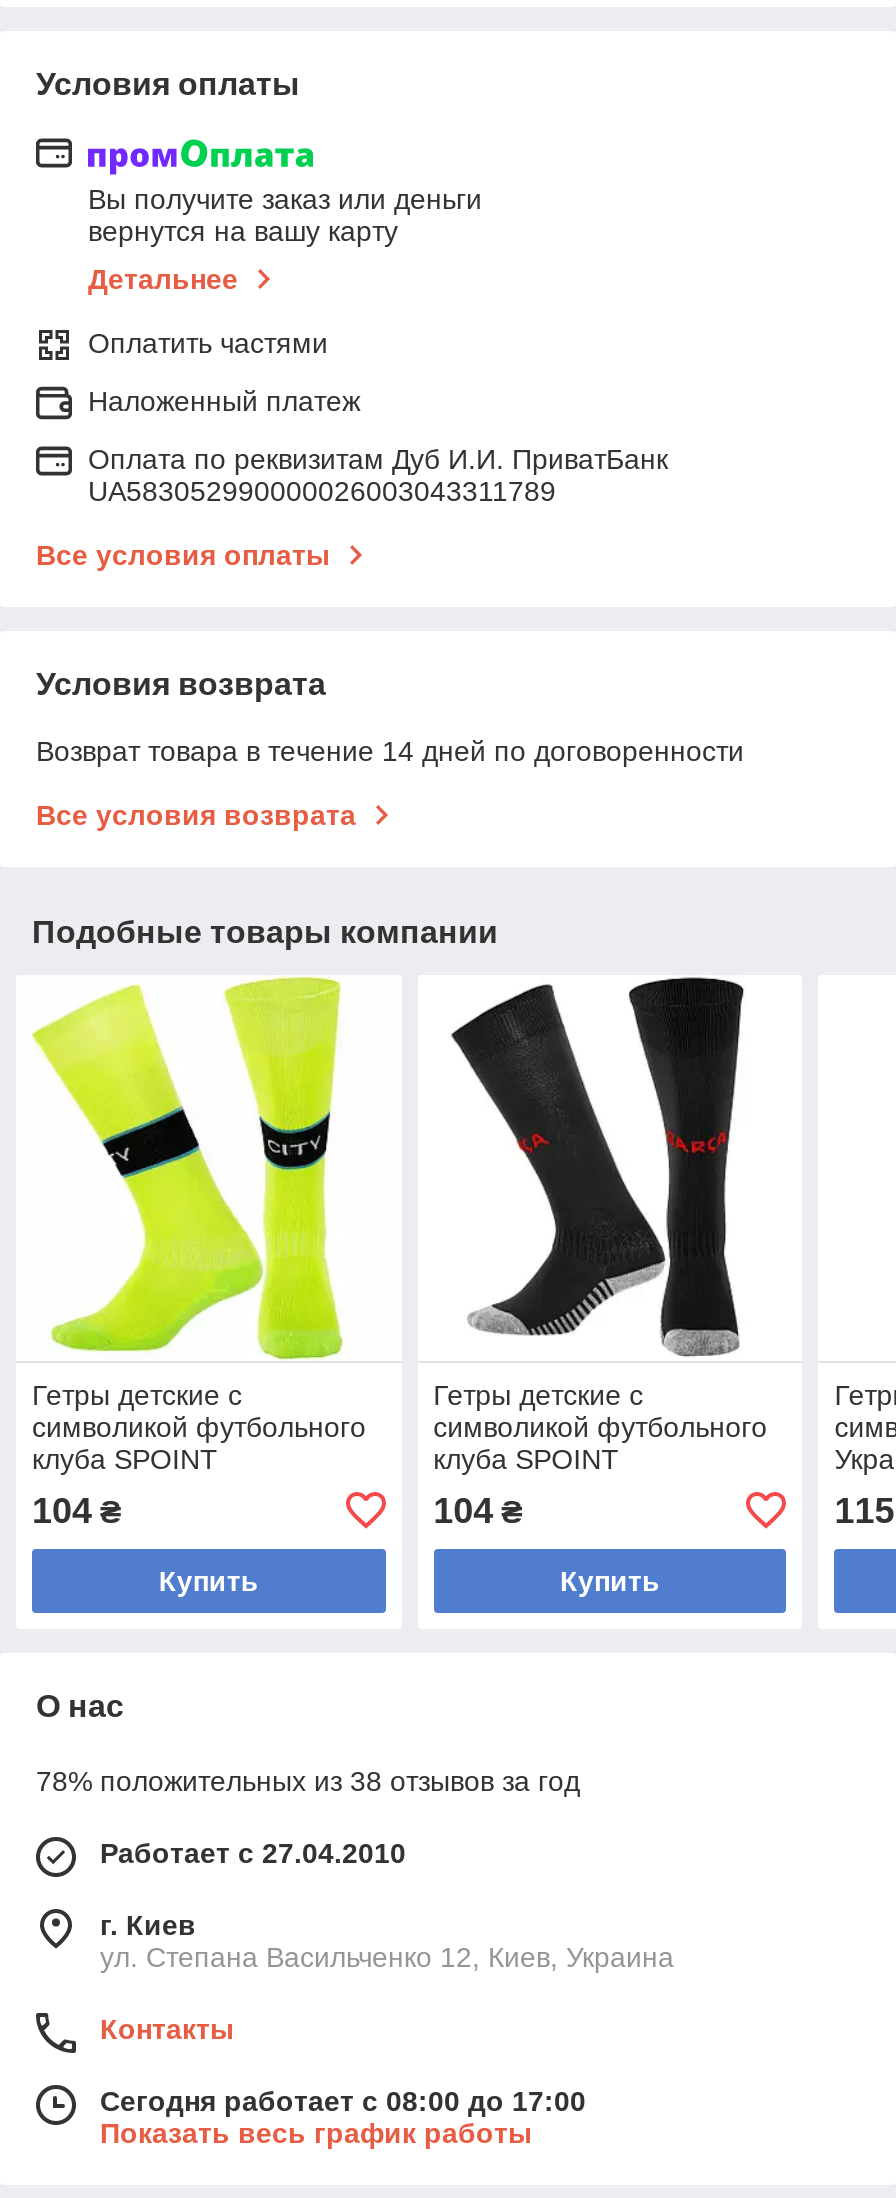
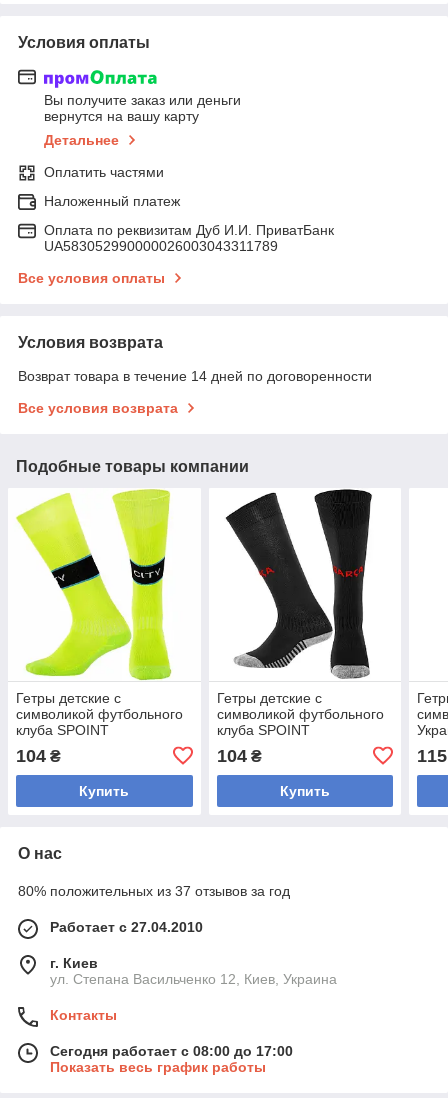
[36,1765,580,1797] 78% положительных из 38 отзывов за год -> [18,883,290,899] 80% положительных из 37 отзывов за год

